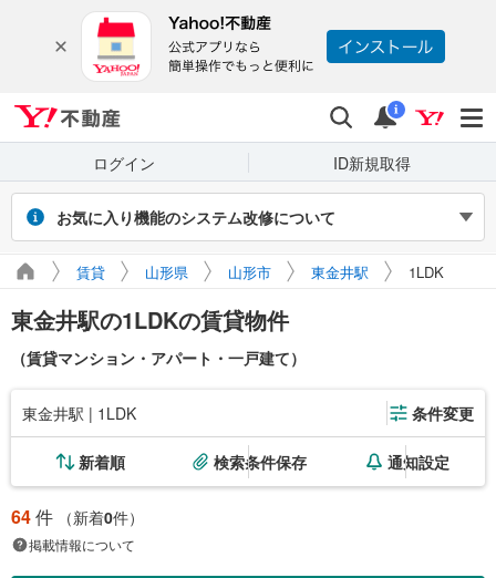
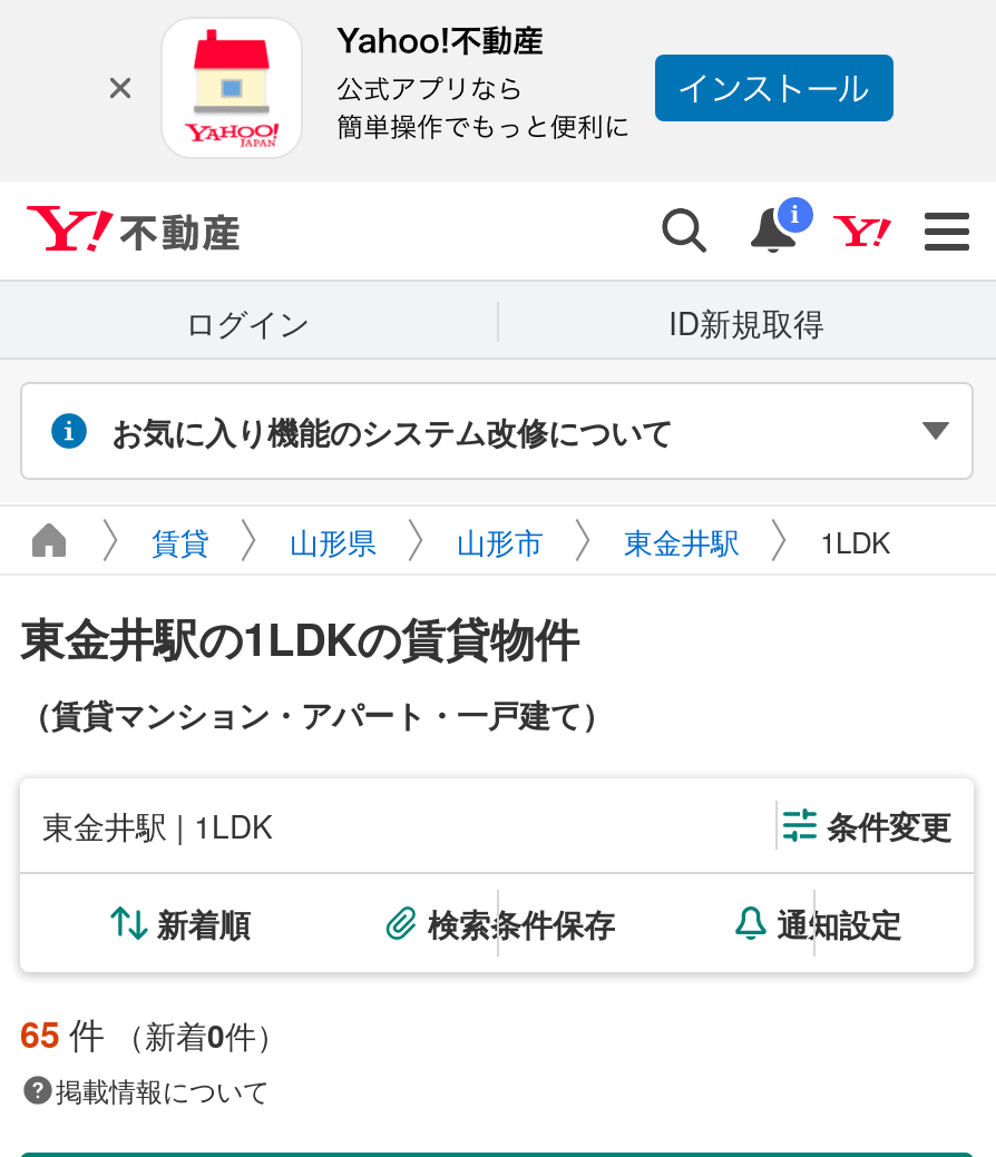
[11,504,144,529] 64件 （新着0件） -> [20,1008,287,1059] 65件 （新着0件）

